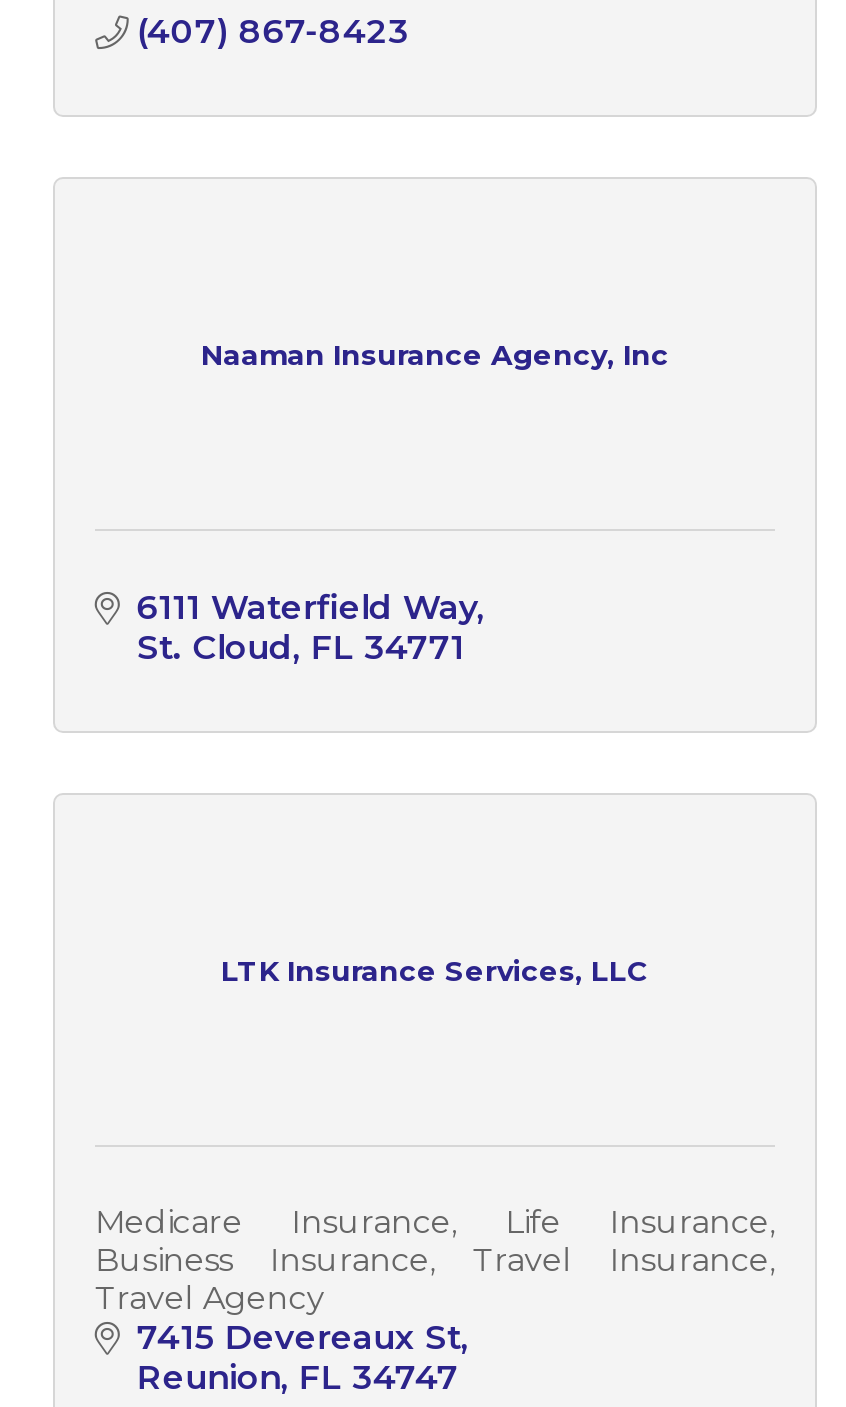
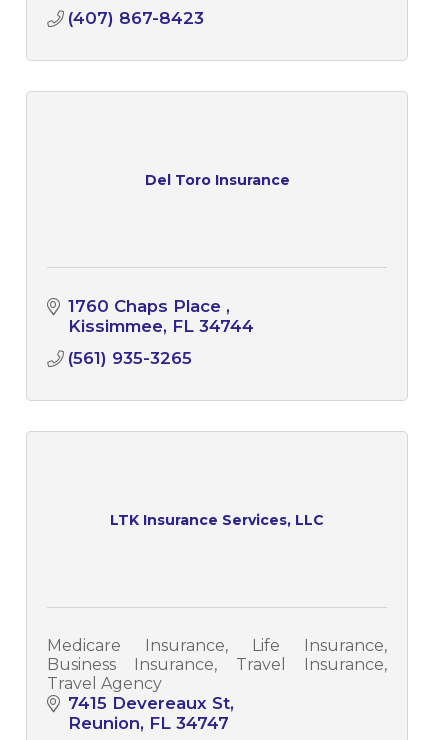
[201,337,669,373] Naaman Insurance Agency, Inc -> [144,171,289,189] Del Toro Insurance
[137,588,477,668] 6111 Waterfield Way | St. Cloud FL 34771 -> [68,296,254,368] 1760 Chaps Place | Kissimmee FL 34744 | (561) 935-3265

